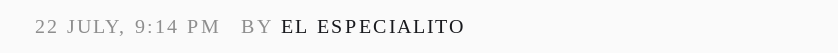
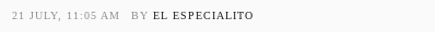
[35,16,465,38] 22 JULY, 9:14 PM BY EL ESPECIALITO -> [12,10,254,22] 21 JULY, 11:05 AM BY EL ESPECIALITO

